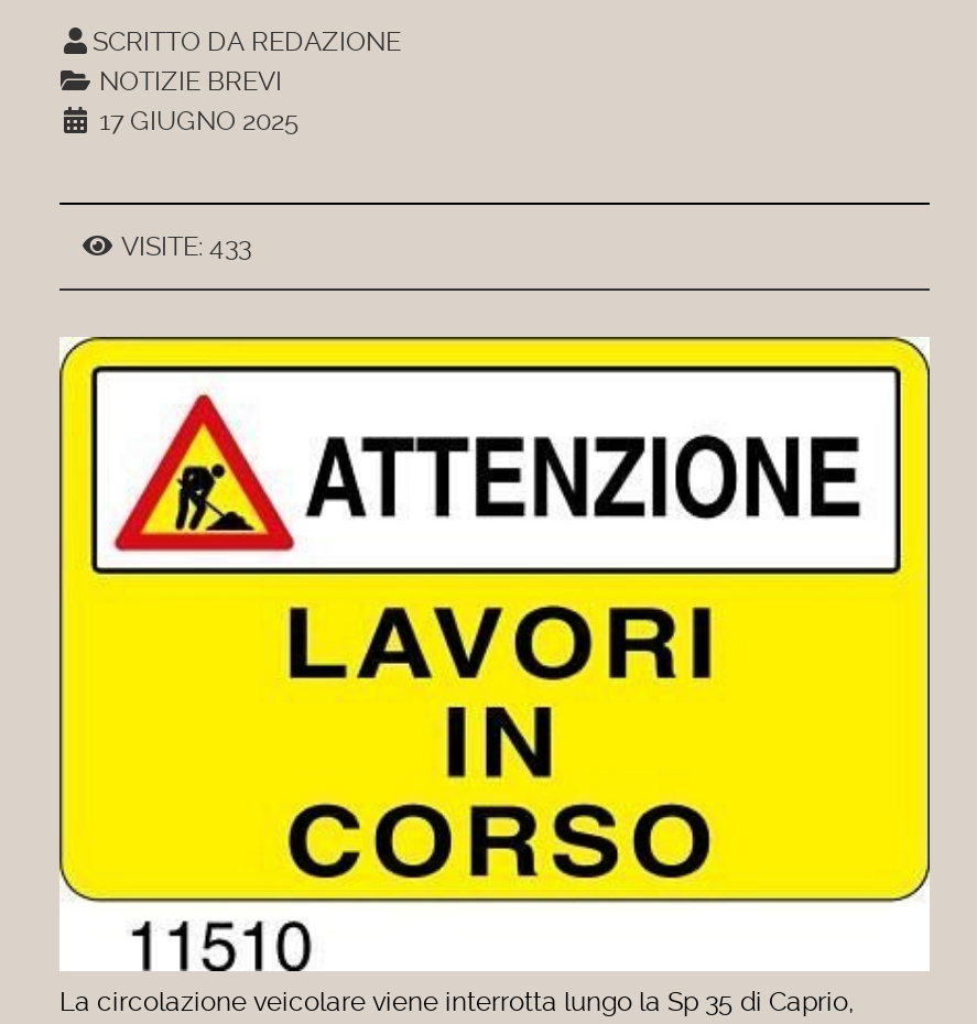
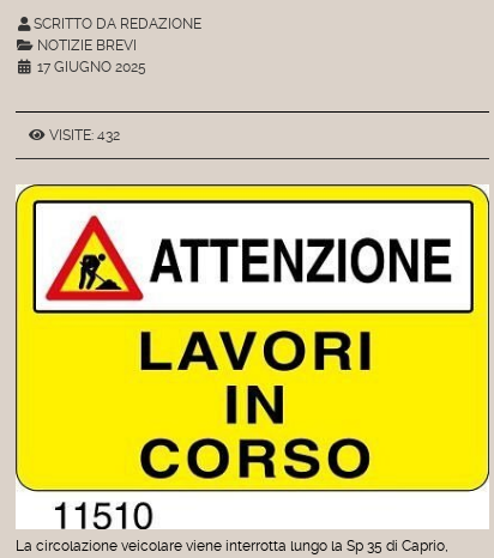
[115,231,251,262] VISITE: 433 -> [46,127,120,144] VISITE: 432

